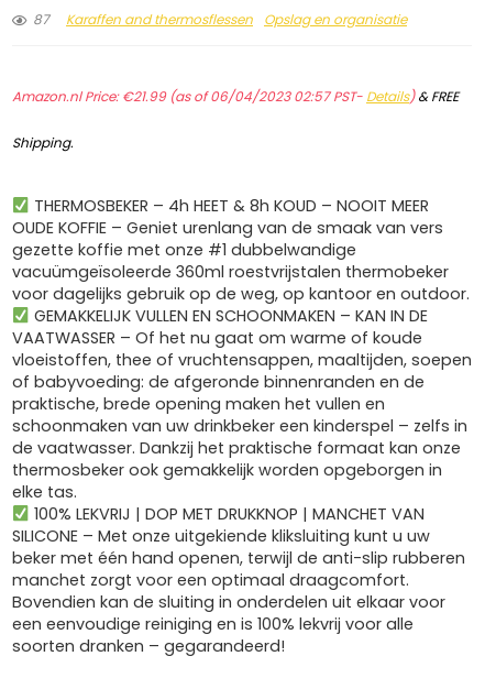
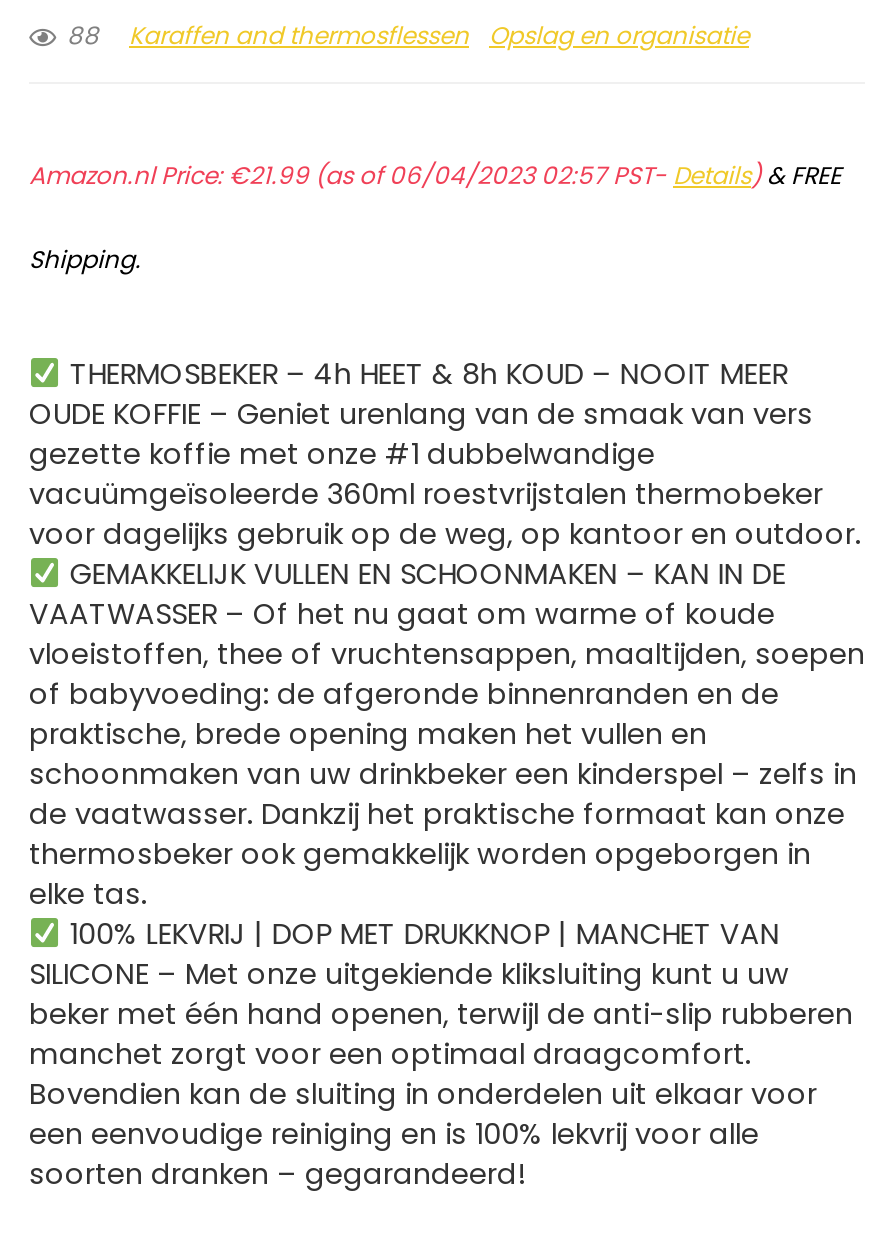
[33,10,407,29] 87 Karaffen and thermosflessen Opslag en organisatie -> [67,18,749,52] 88 Karaffen and thermosflessen Opslag en organisatie

